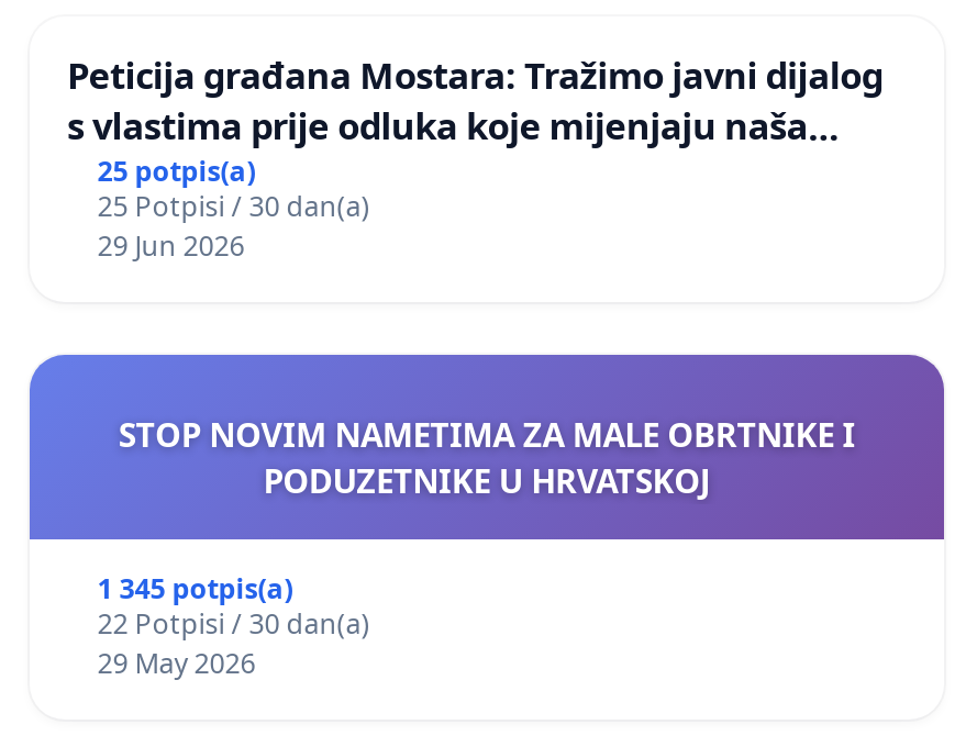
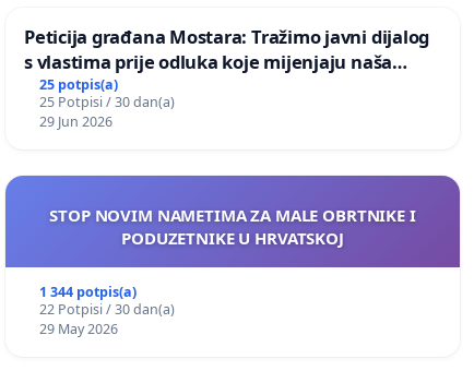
[97,571,293,608] 1 345 potpis(a) -> [39,283,136,301] 1 344 potpis(a)

